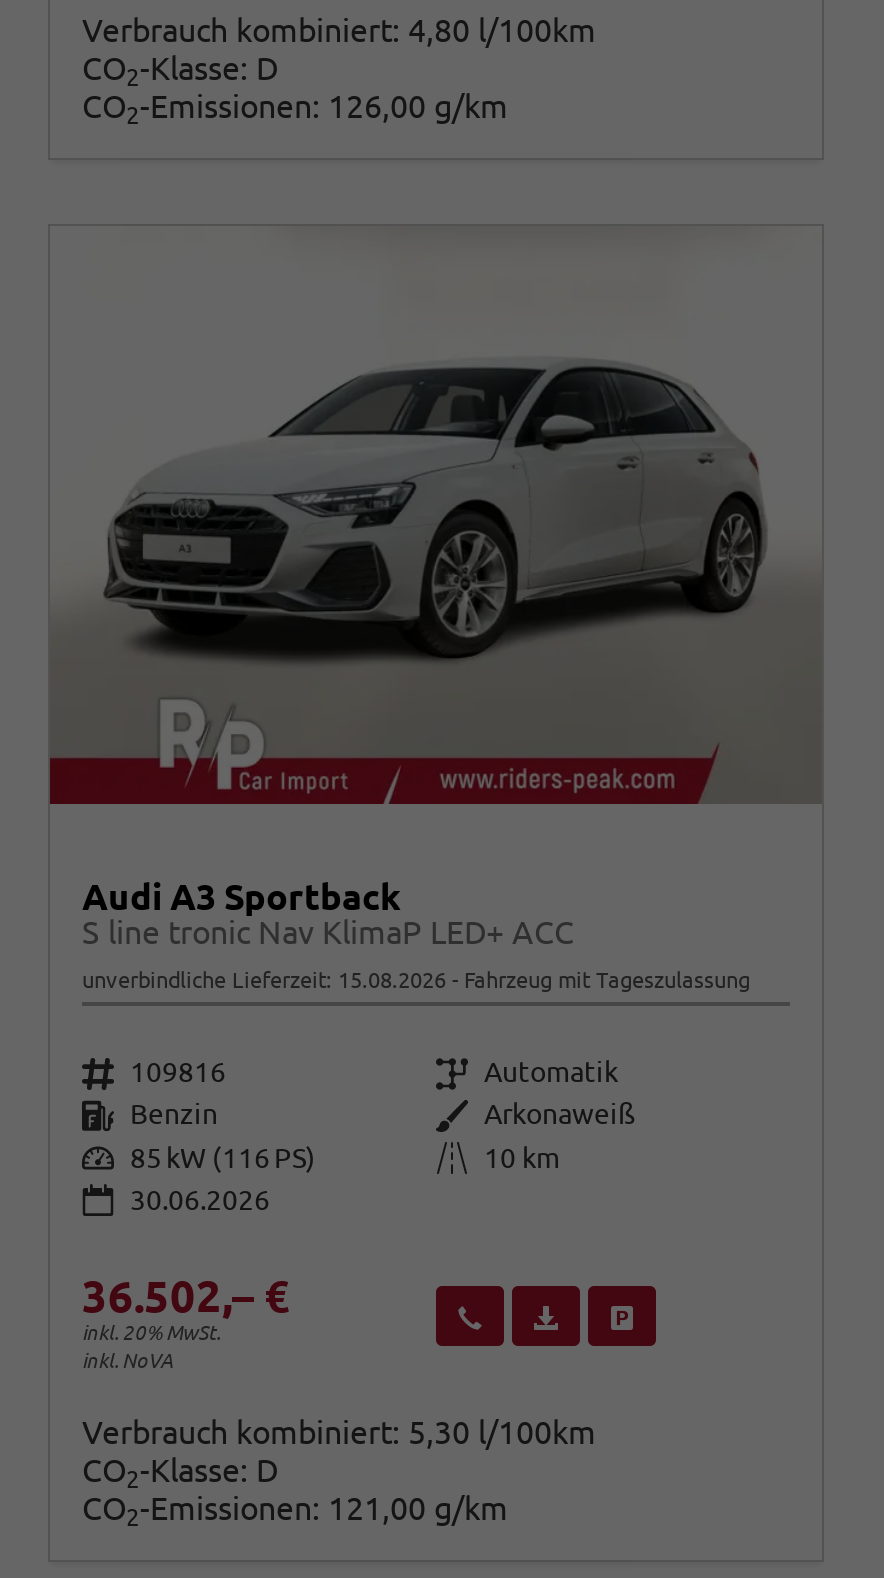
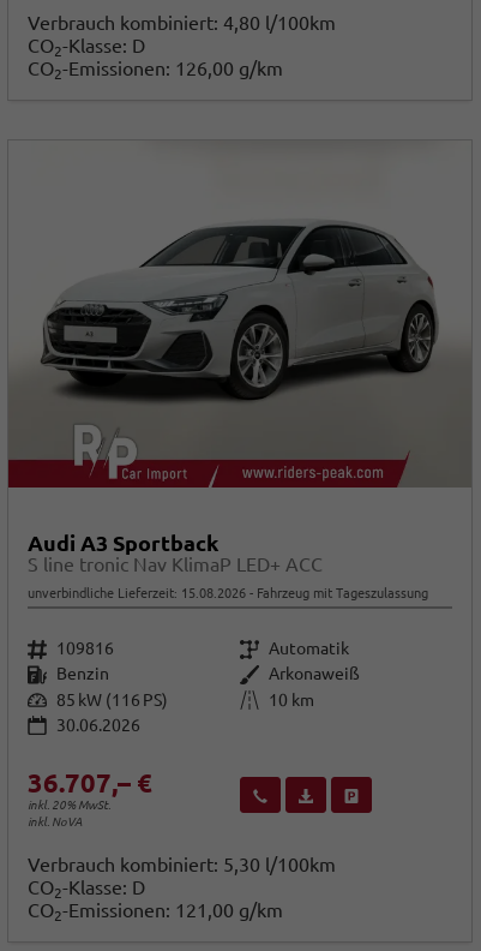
[82,1270,290,1320] 36.502,– € -> [28,767,152,797] 36.707,– €

